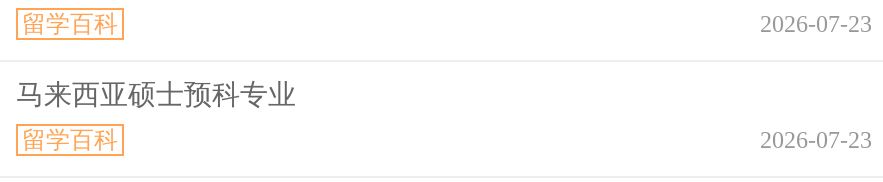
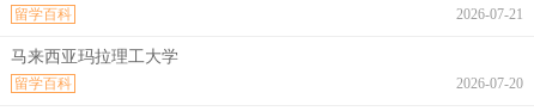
[760,10,872,38] 2026-07-23 -> [456,6,523,23] 2026-07-21
[16,80,296,110] 马来西亚硕士预科专业 -> [11,48,178,66] 马来西亚玛拉理工大学
[760,126,872,154] 2026-07-23 -> [456,75,523,92] 2026-07-20

